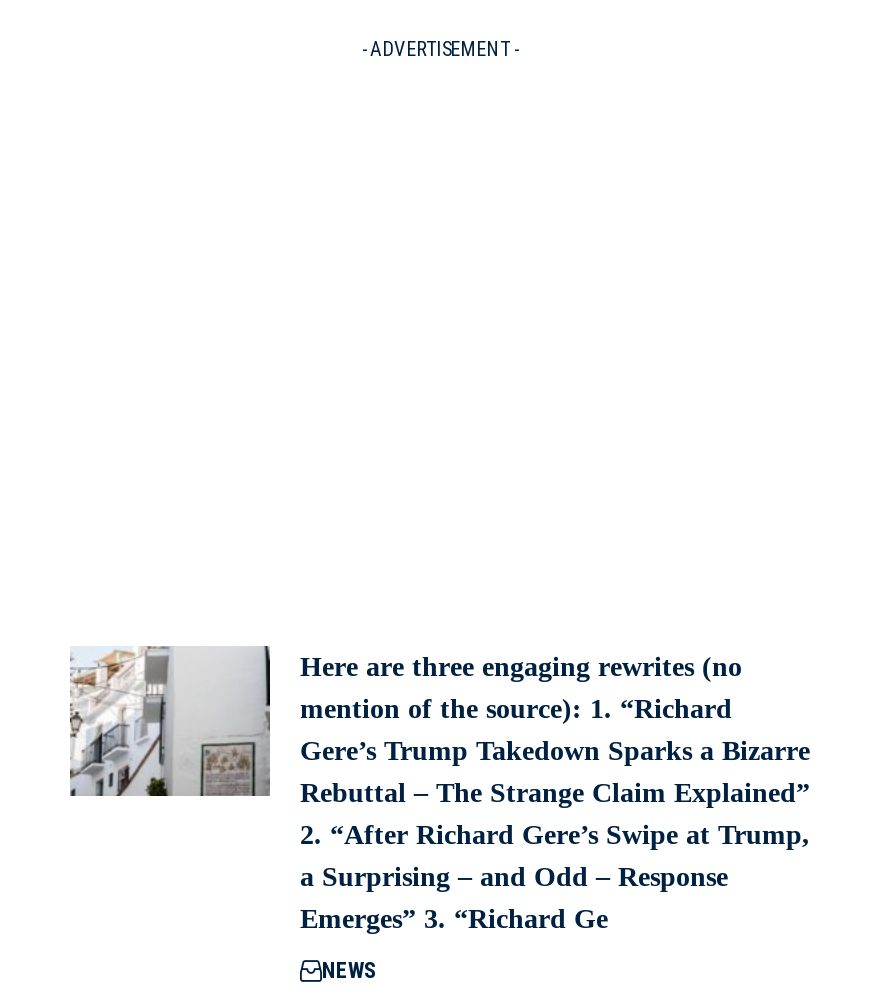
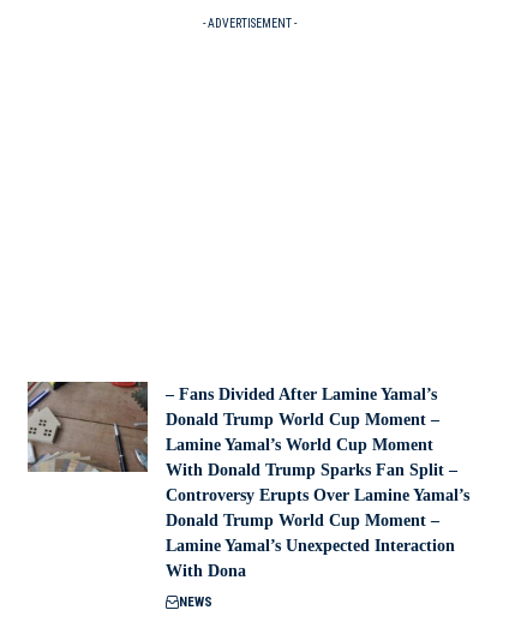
[68,644,810,934] [image] | Here are three engaging rewrites (no | mention of the source): 1. “Richard | Gere’s Trump Takedown Sparks a Bizarre | Rebuttal – The Strange Claim Explained” | 2. “After Richard Gere’s Swipe at Trump, | a Surprising – and Odd – Response | Emerges” 3. “Richard Ge -> [26,381,469,580] [image] | – Fans Divided After Lamine Yamal’s | Donald Trump World Cup Moment – | Lamine Yamal’s World Cup Moment | With Donald Trump Sparks Fan Split – | Controversy Erupts Over Lamine Yamal’s | Donald Trump World Cup Moment – | Lamine Yamal’s Unexpected Interaction | With Dona

